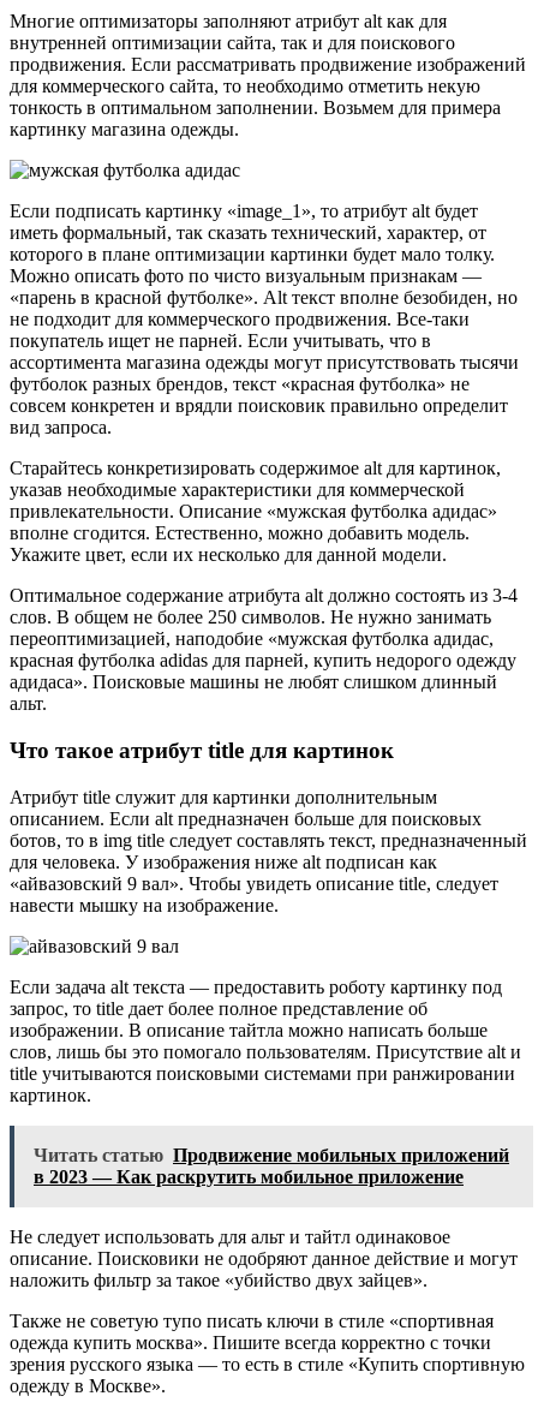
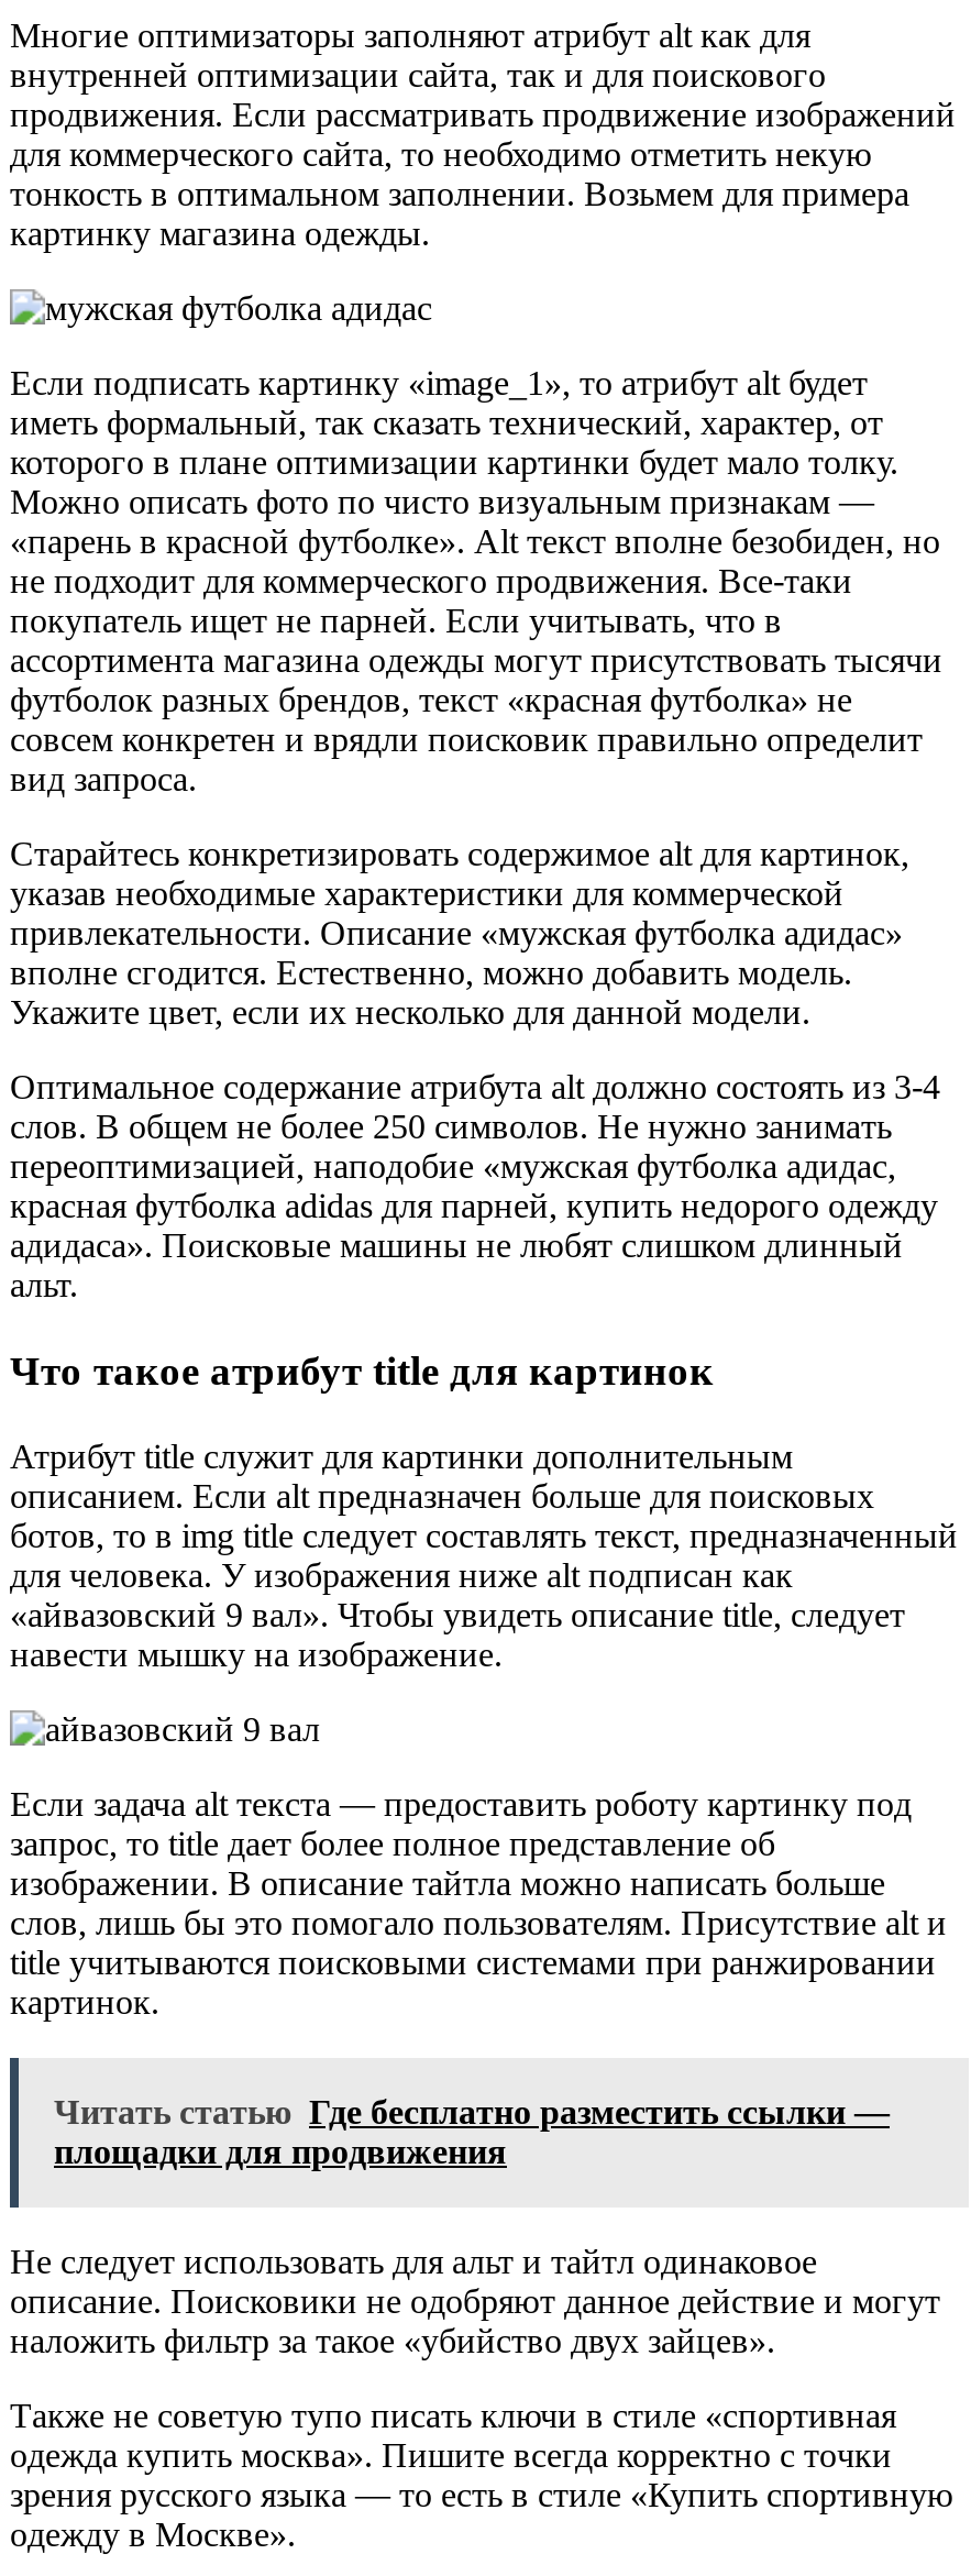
[34,1144,509,1186] Читать статью Продвижение мобильных приложений | в 2023 — Как раскрутить мобильное приложение -> [54,2092,890,2169] Читать статью Где бесплатно разместить ссылки — | площадки для продвижения

